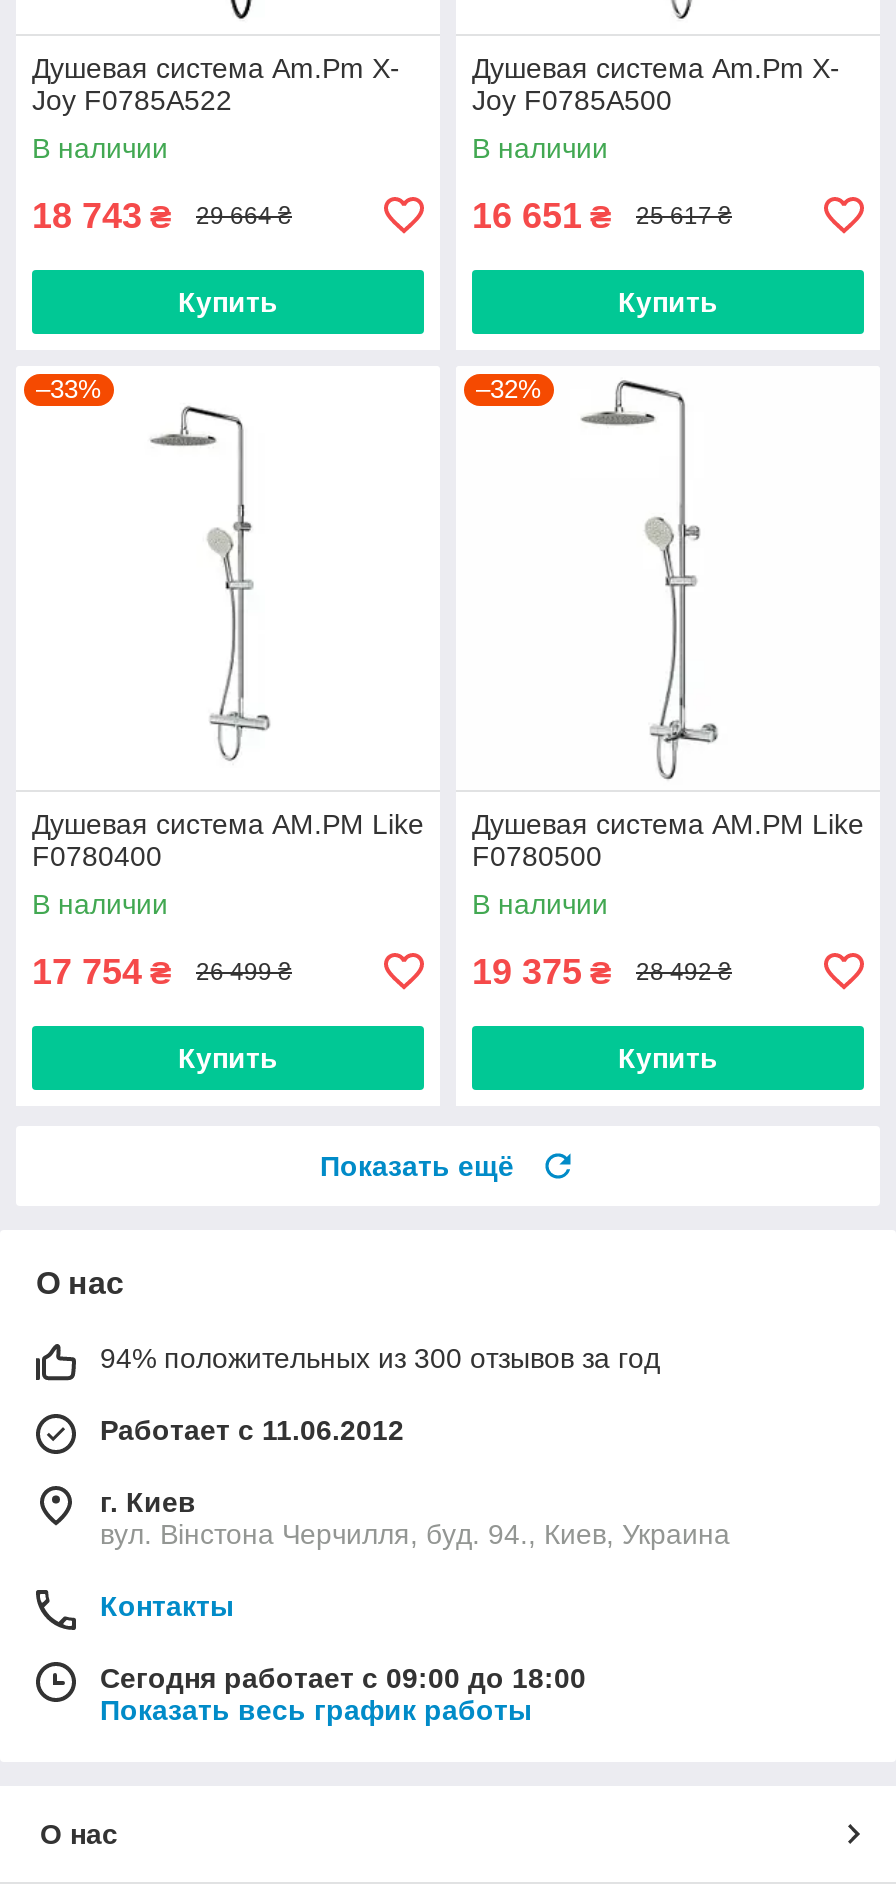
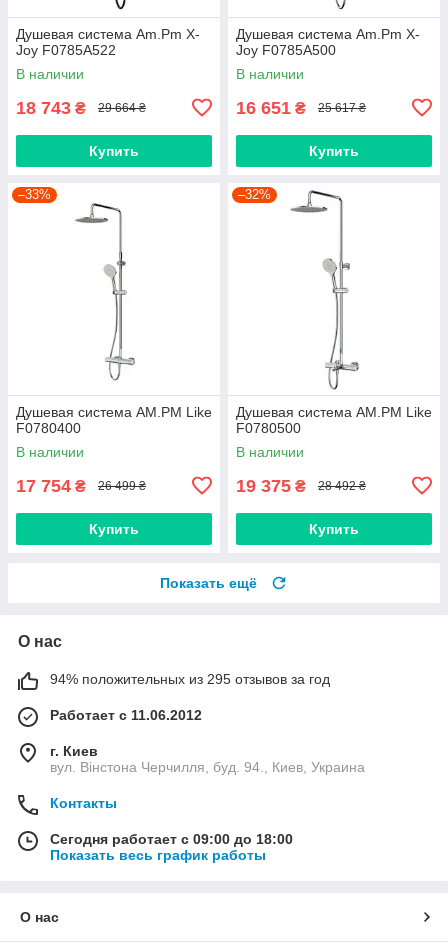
[100,1342,660,1374] 94% положительных из 300 отзывов за год -> [50,671,330,687] 94% положительных из 295 отзывов за год

